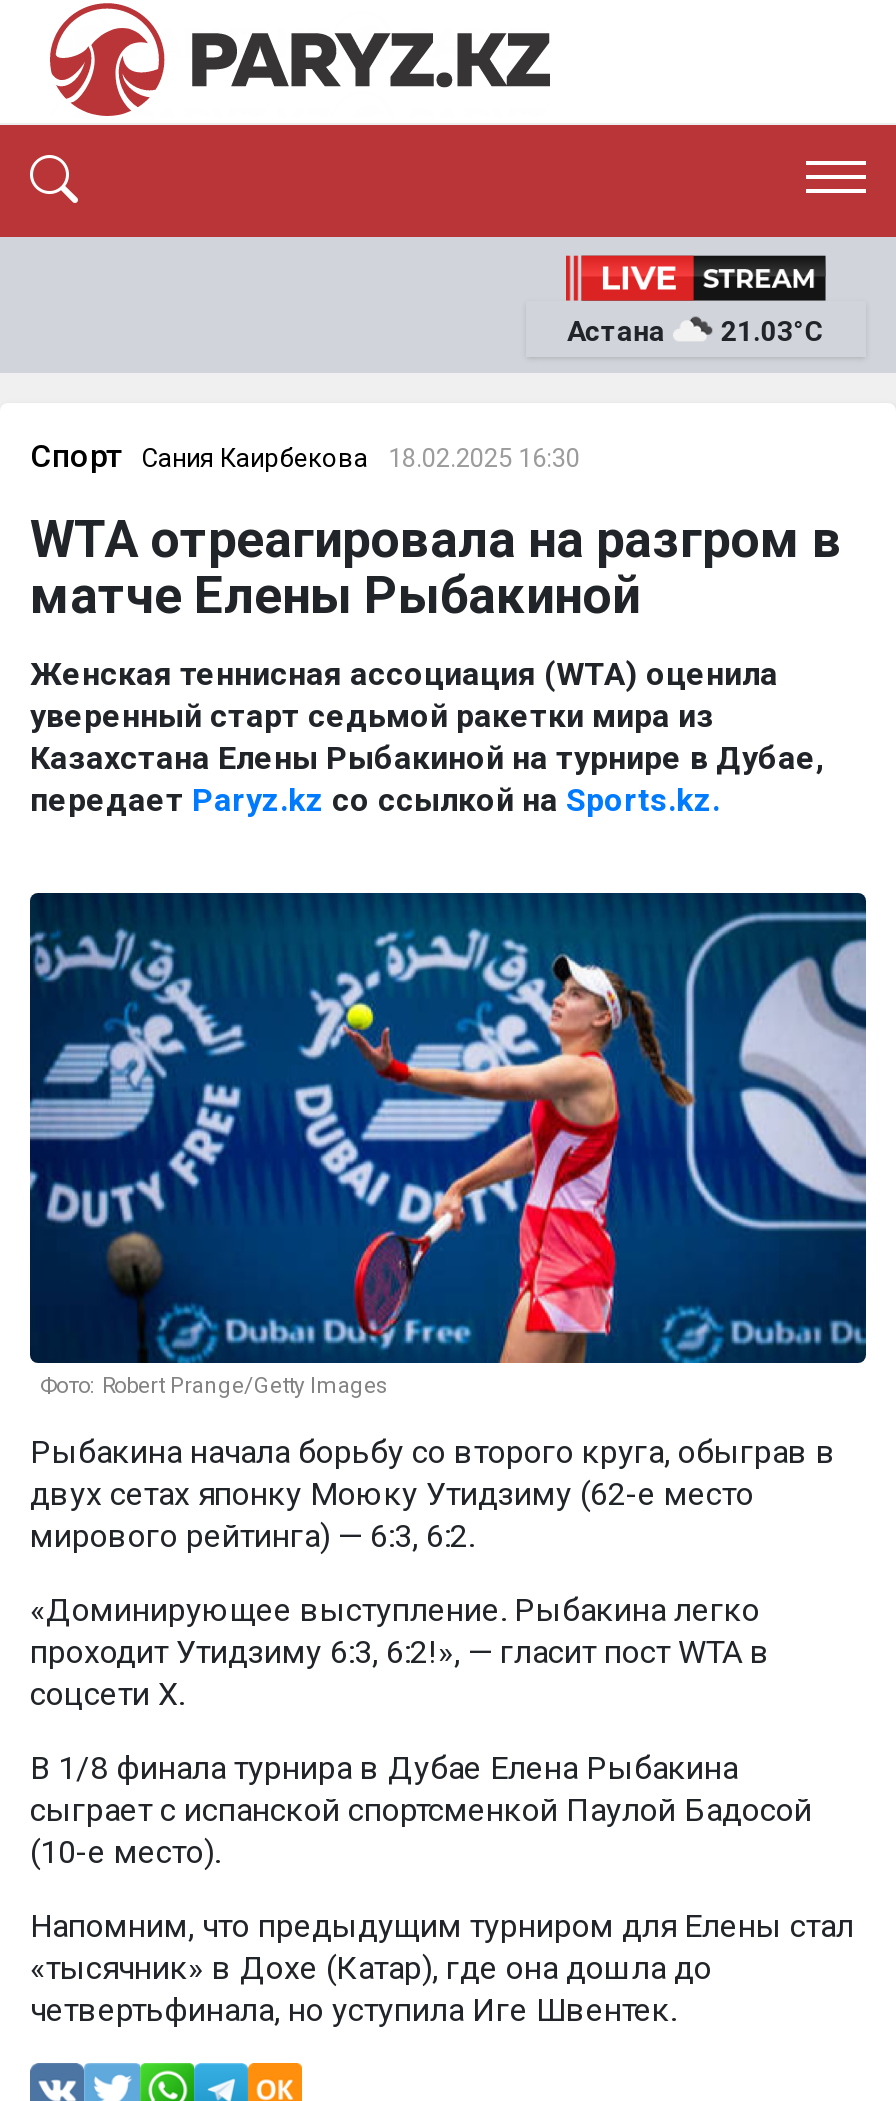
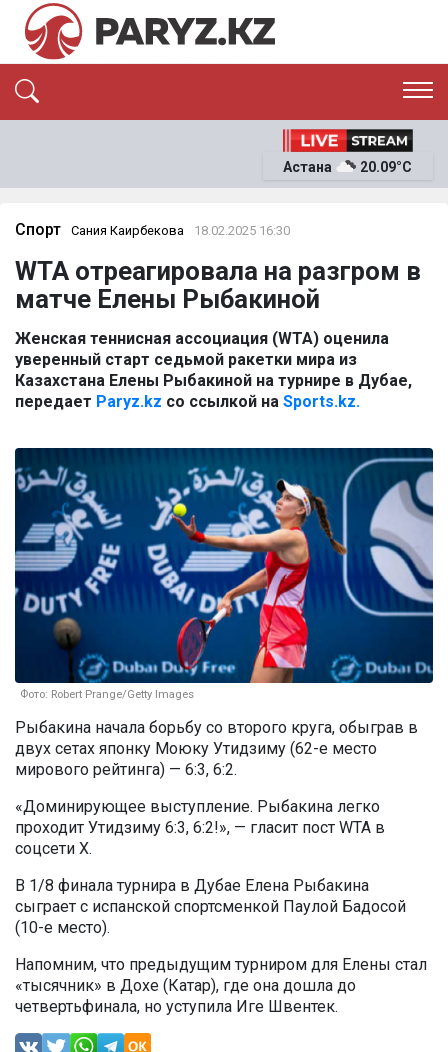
[721,315,825,347] 21.03°C -> [360,159,412,175] 20.09°C

